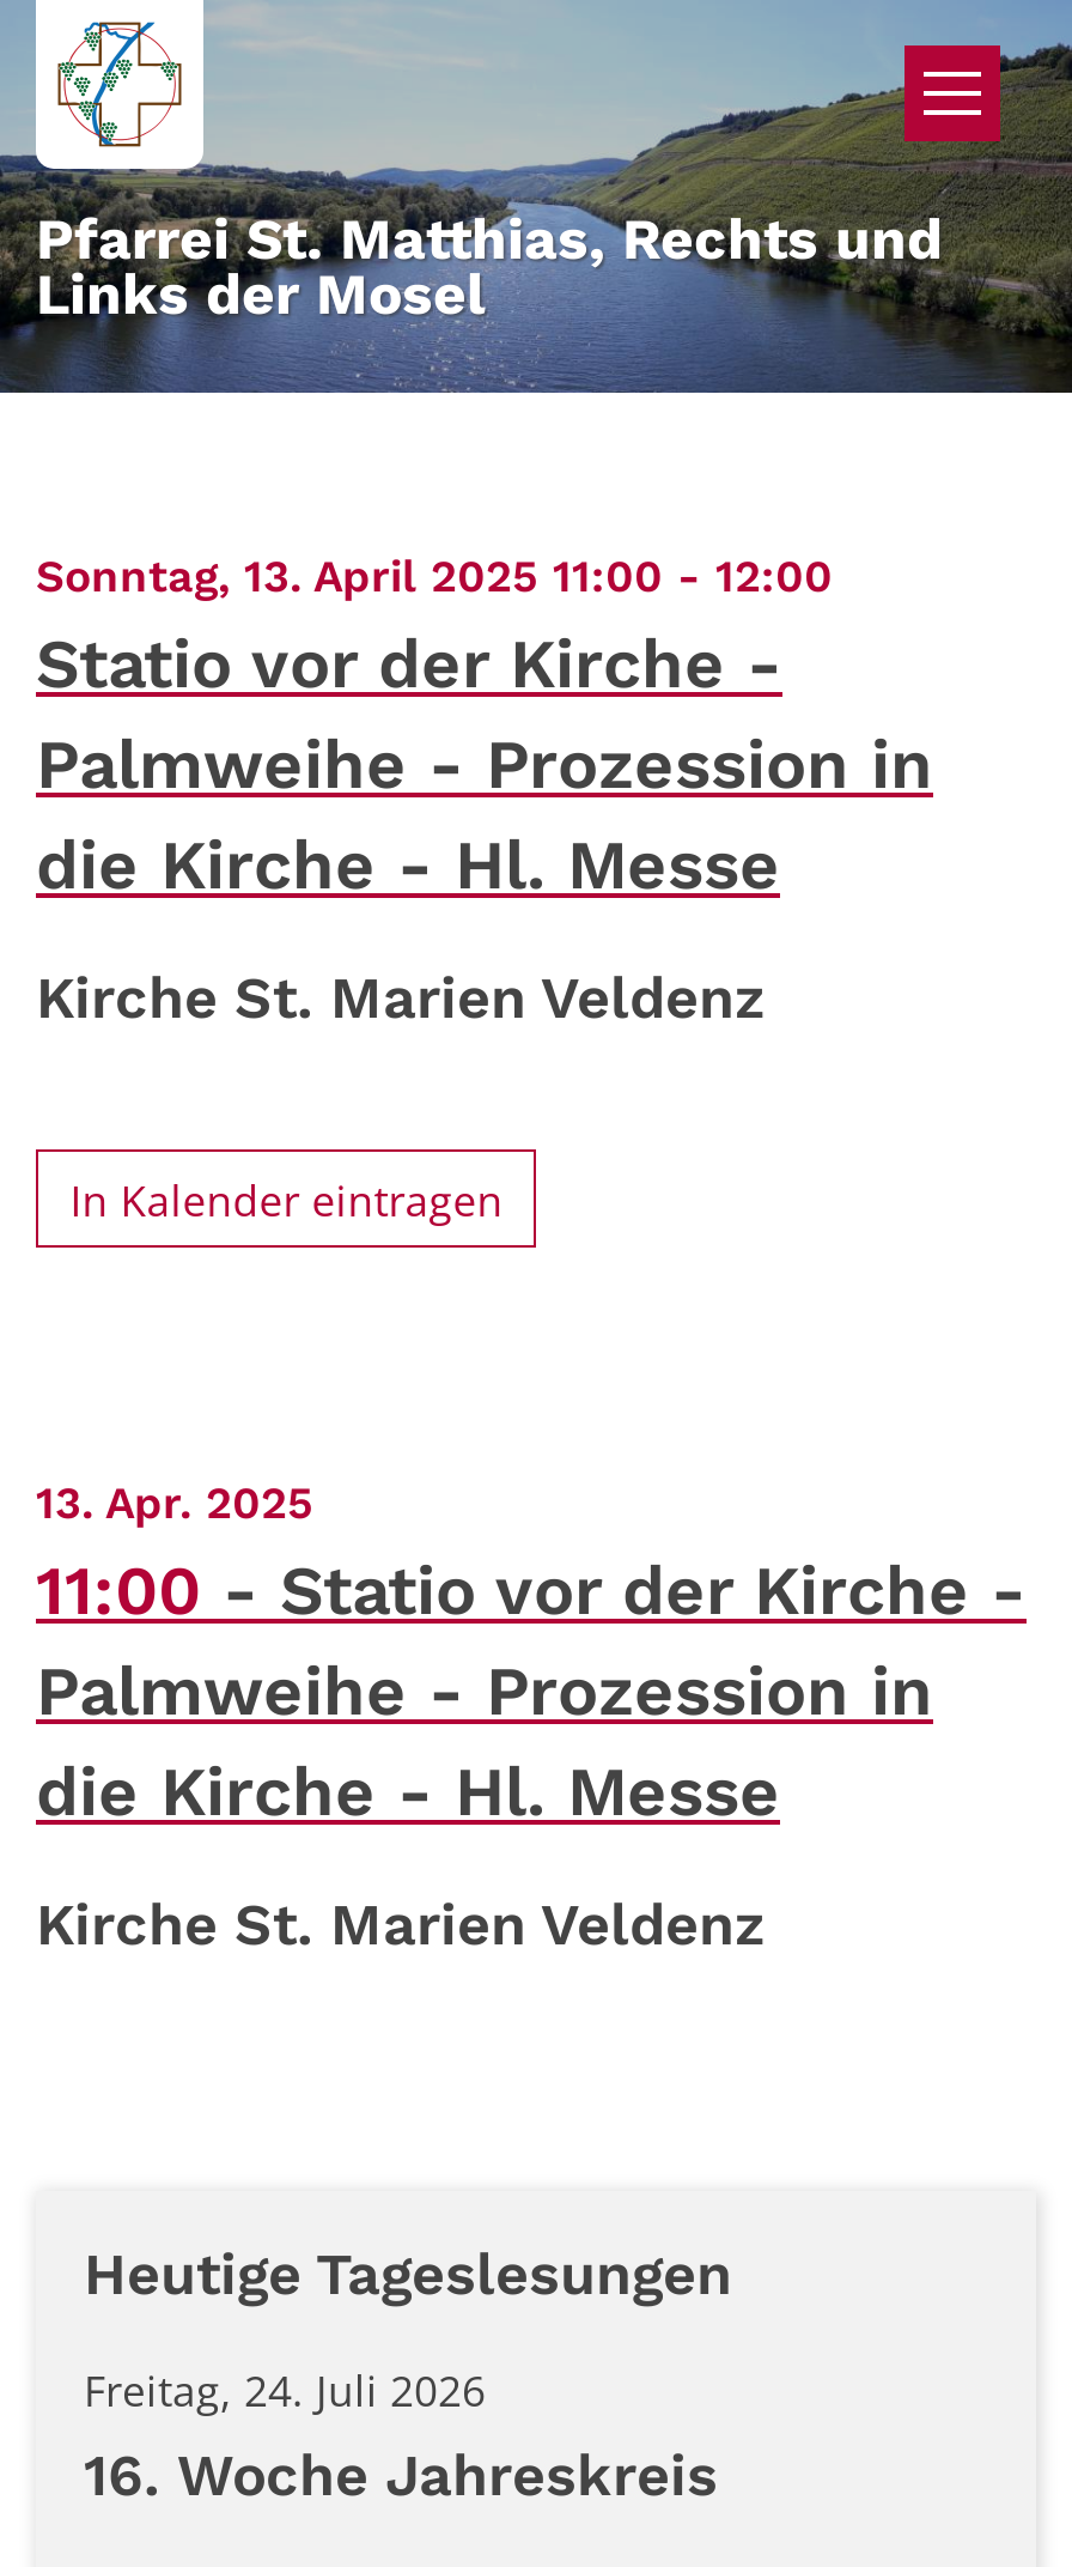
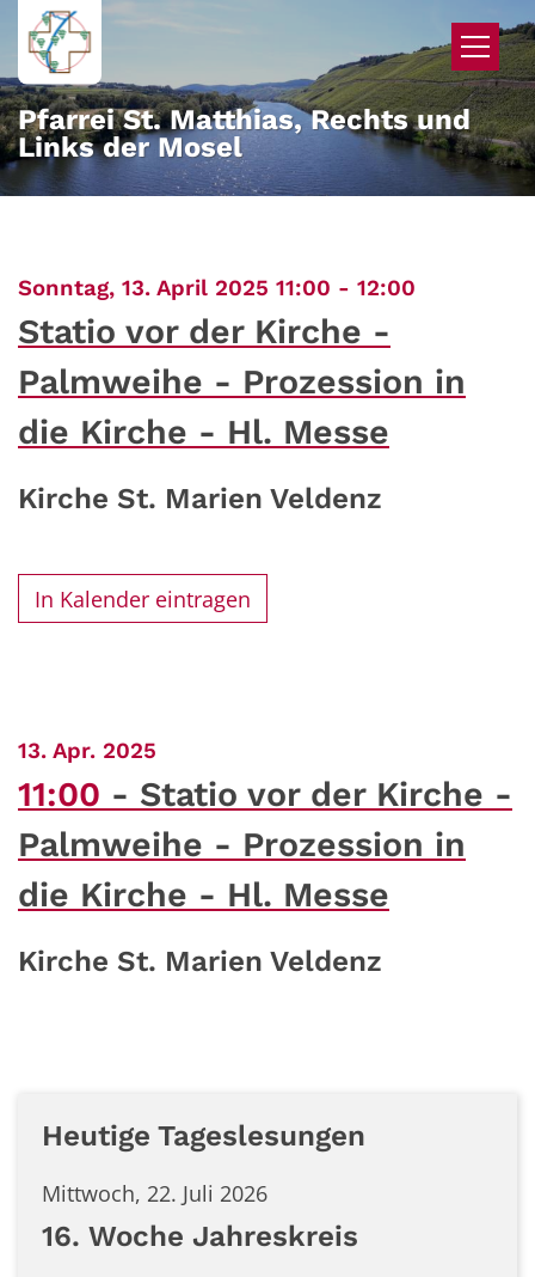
[84,2361,486,2419] Freitag, 24. Juli 2026 -> [42,1179,267,1208] Mittwoch, 22. Juli 2026

